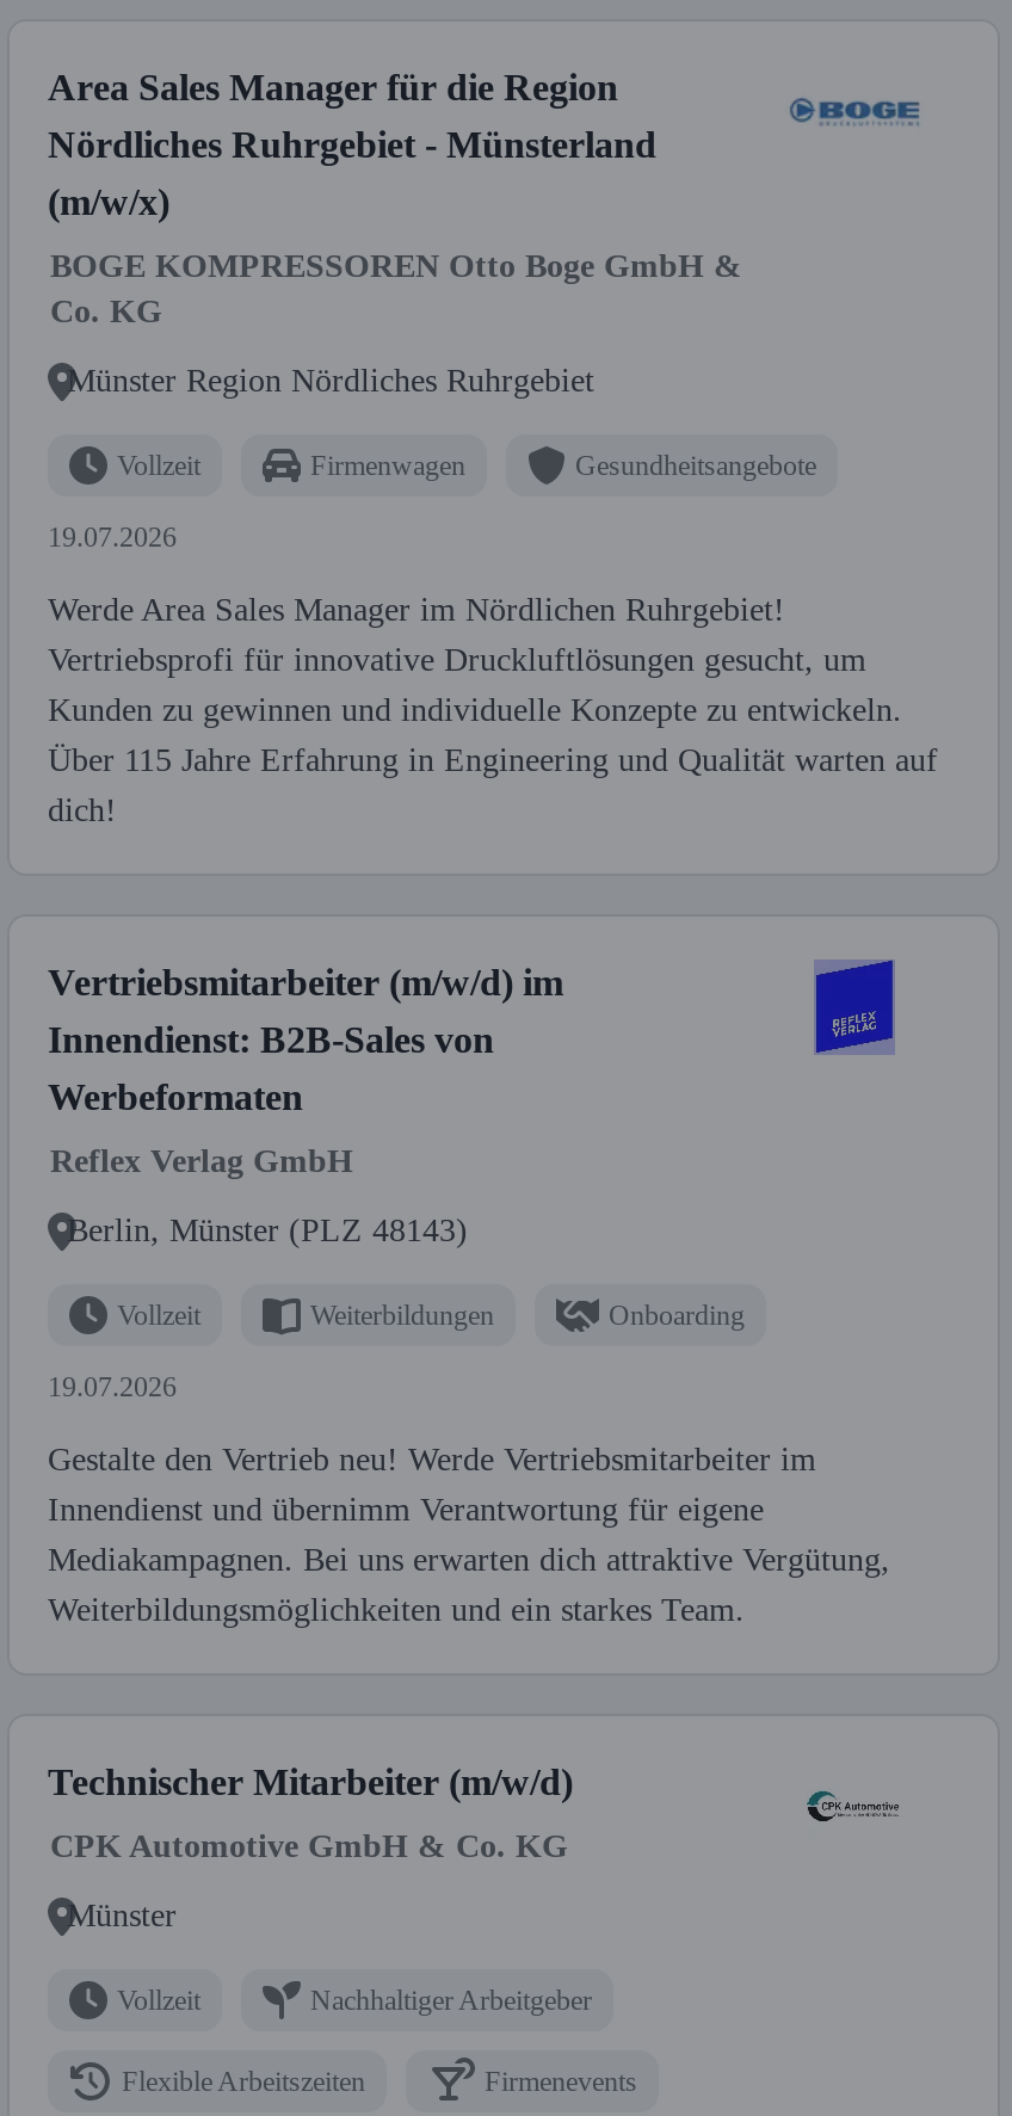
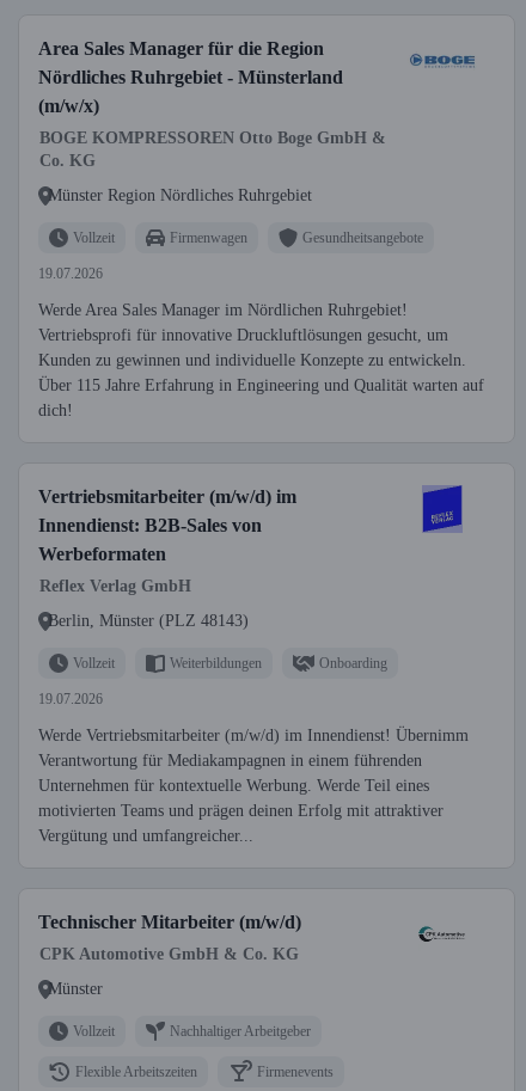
[48,1442,890,1629] Gestalte den Vertrieb neu! Werde Vertriebsmitarbeiter im | Innendienst und übernimm Verantwortung für eigene | Mediakampagnen. Bei uns erwarten dich attraktive Vergütung, | Weiterbildungsmöglichkeiten und ein starkes Team. -> [38,727,469,845] Werde Vertriebsmitarbeiter (m/w/d) im Innendienst! Übernimm | Verantwortung für Mediakampagnen in einem führenden | Unternehmen für kontextuelle Werbung. Werde Teil eines | motivierten Teams und prägen deinen Erfolg mit attraktiver | Vergütung und umfangreicher...

